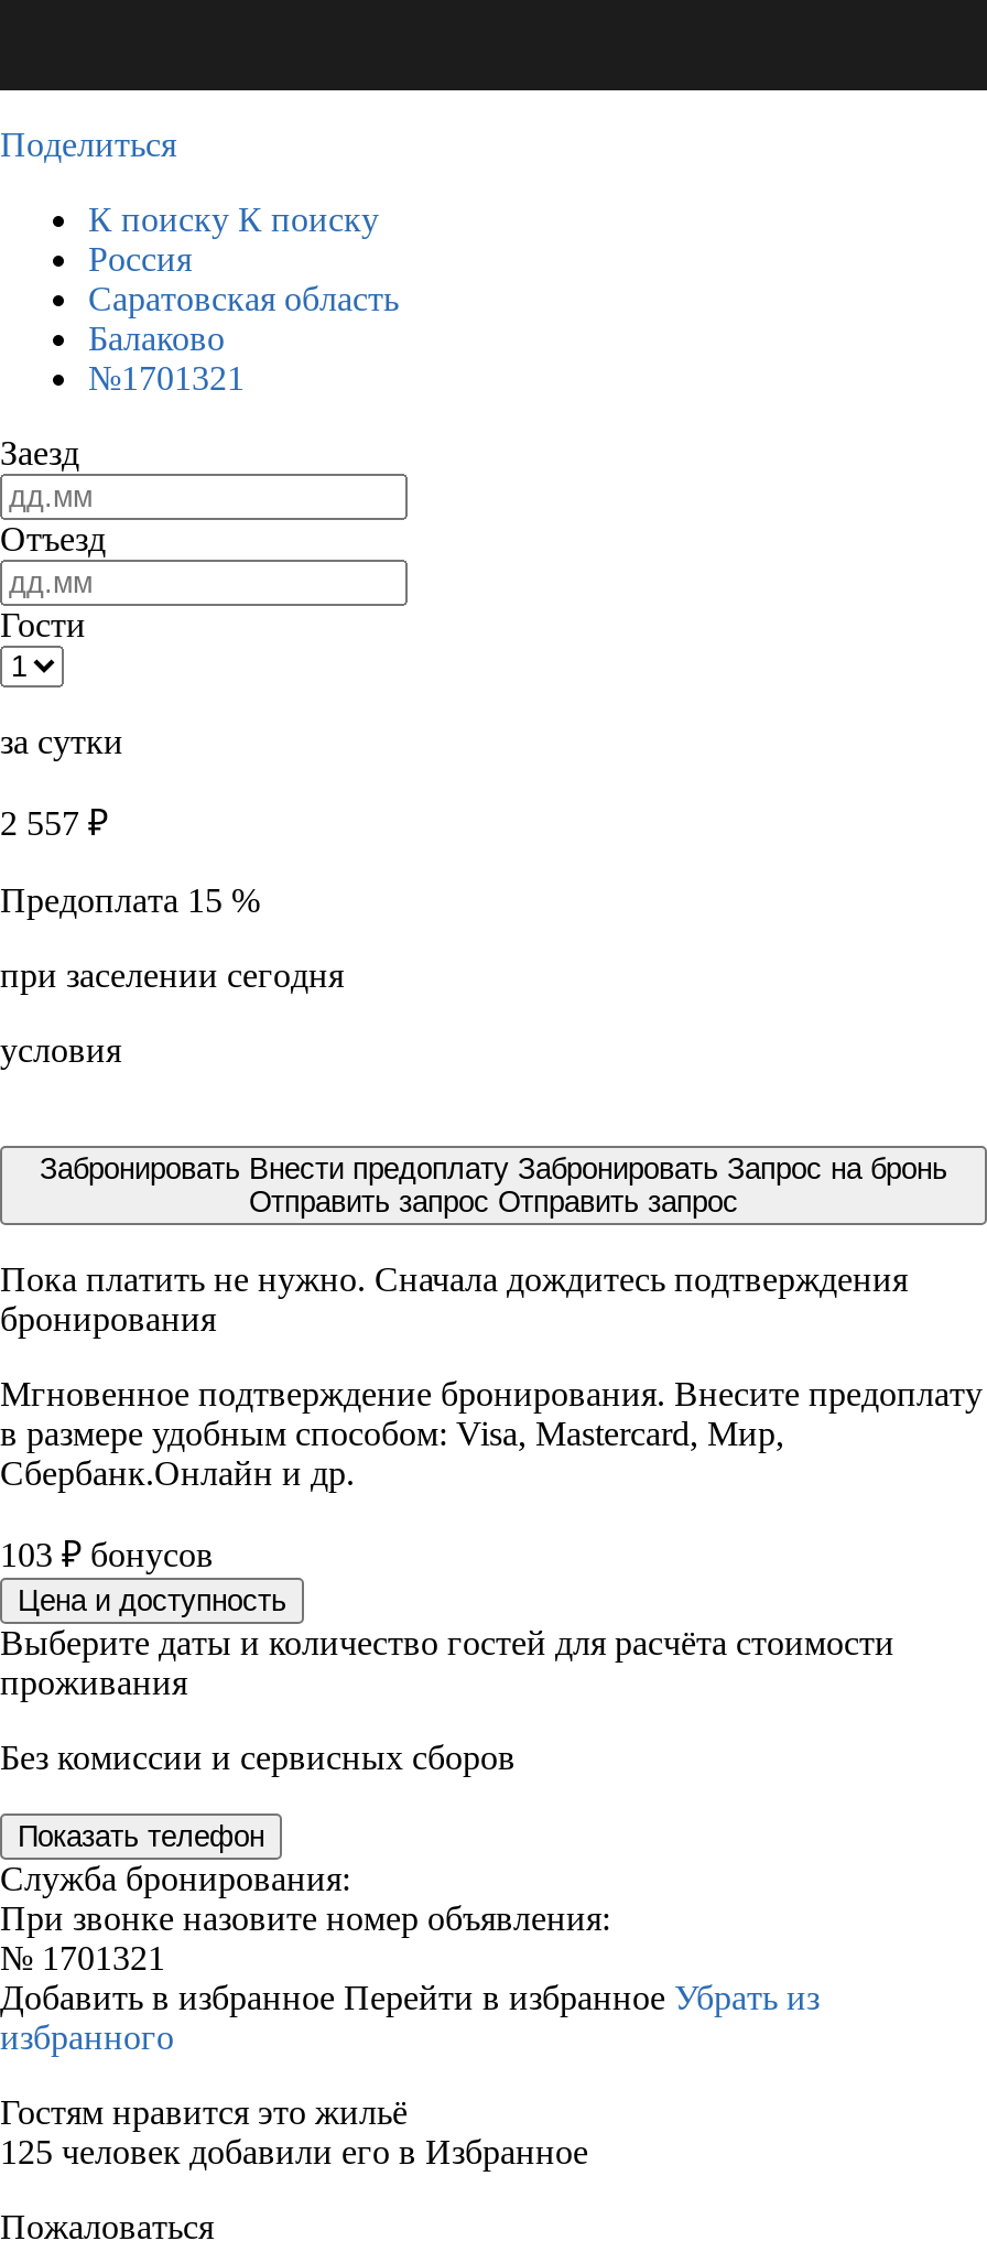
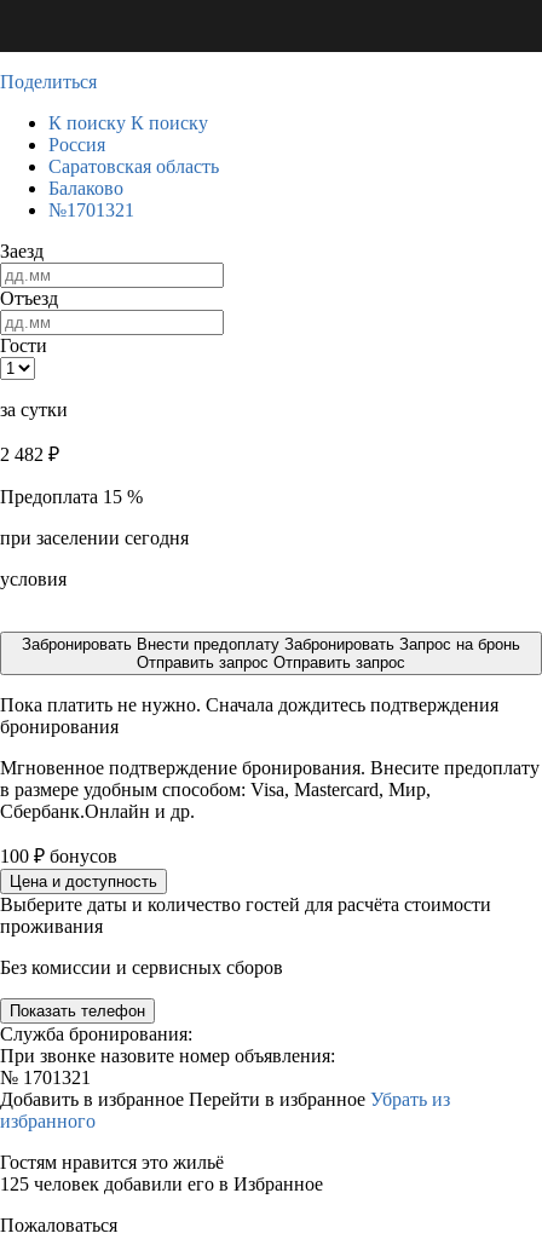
[0,804,108,842] 2 557 ₽ -> [0,444,59,465] 2 482 ₽
[0,1536,214,1573] 103 ₽ бонусов -> [0,846,117,866] 100 ₽ бонусов

